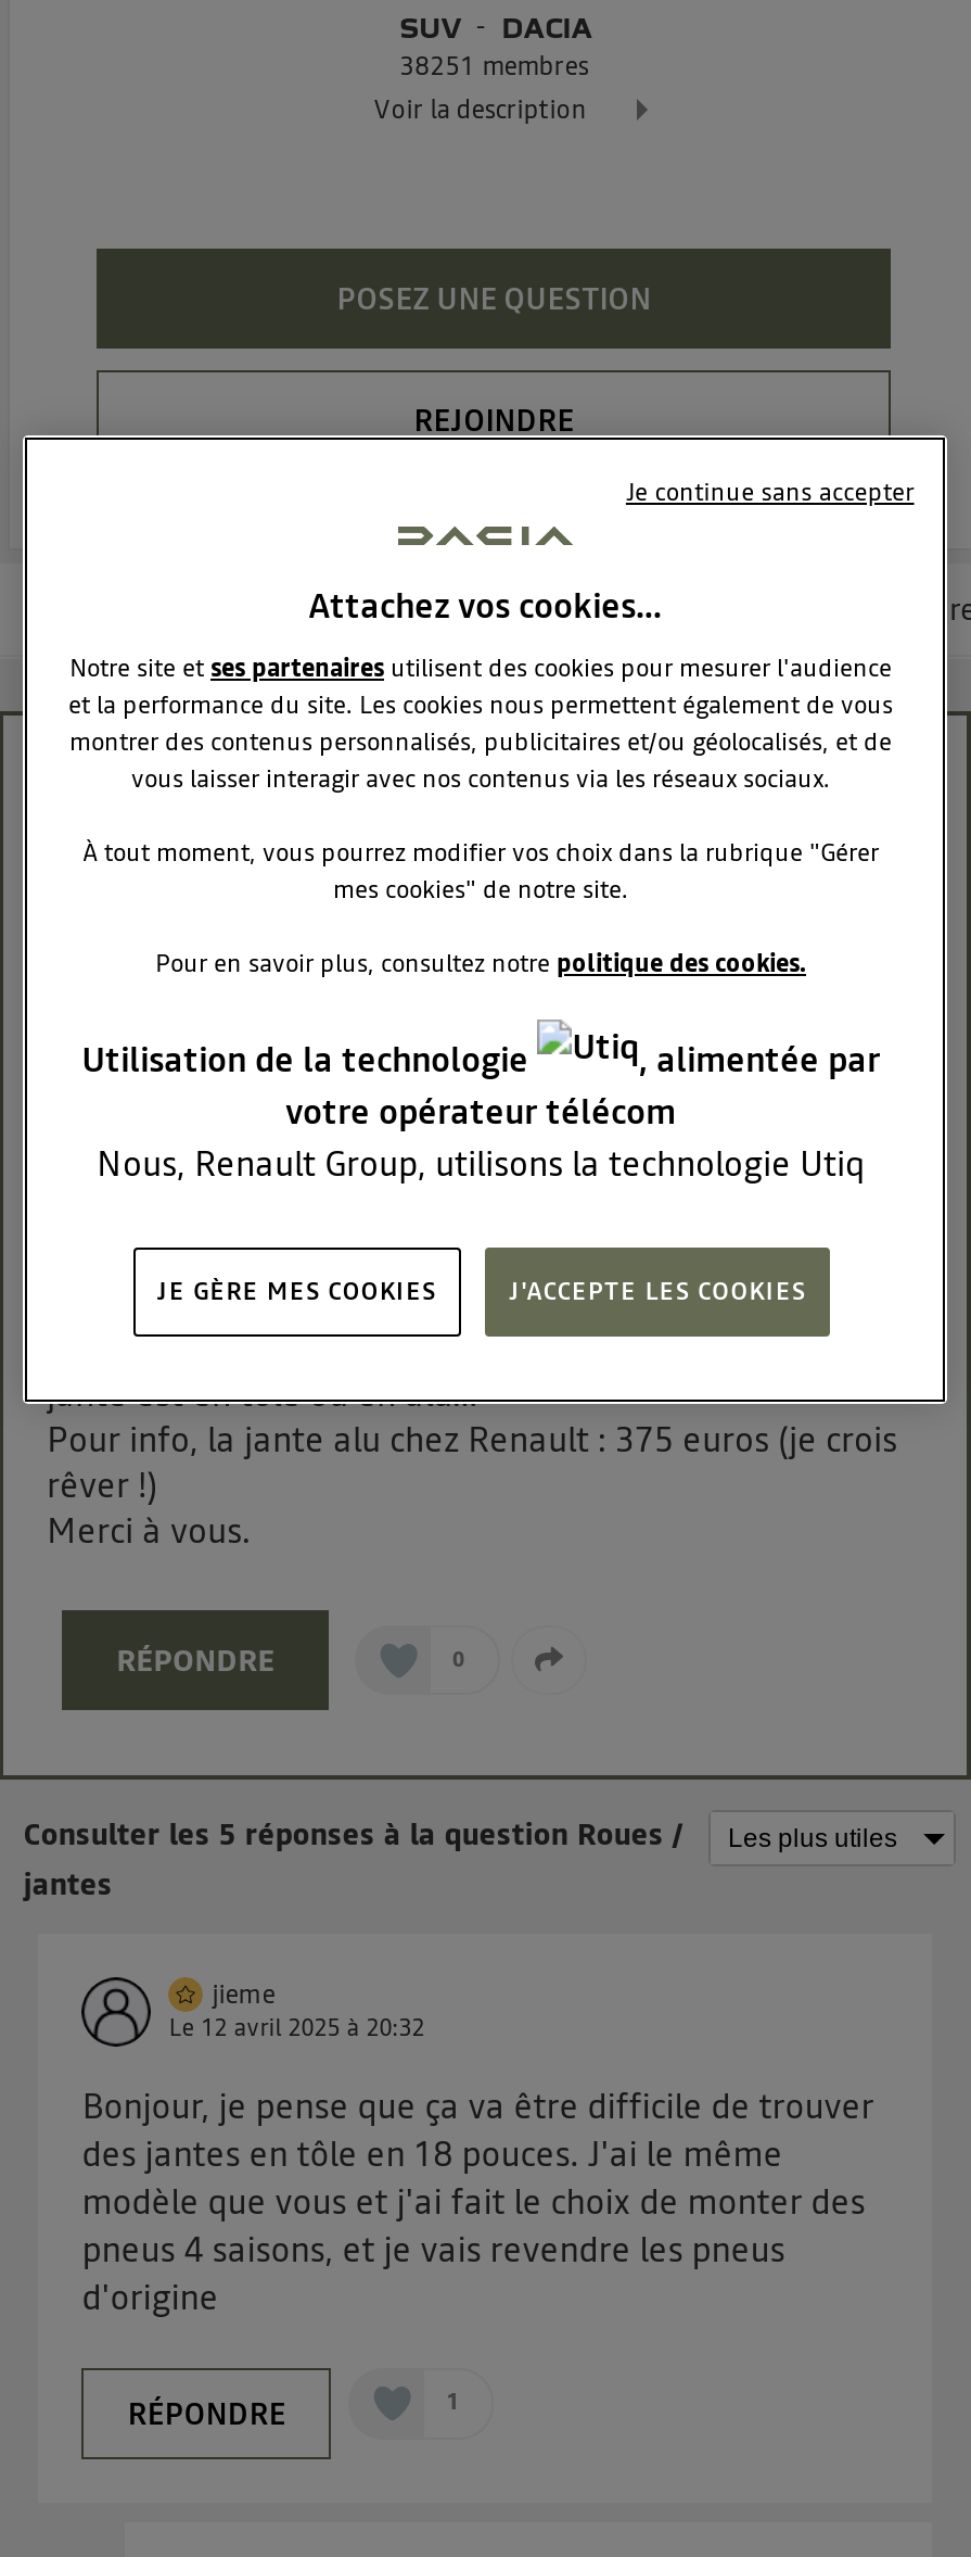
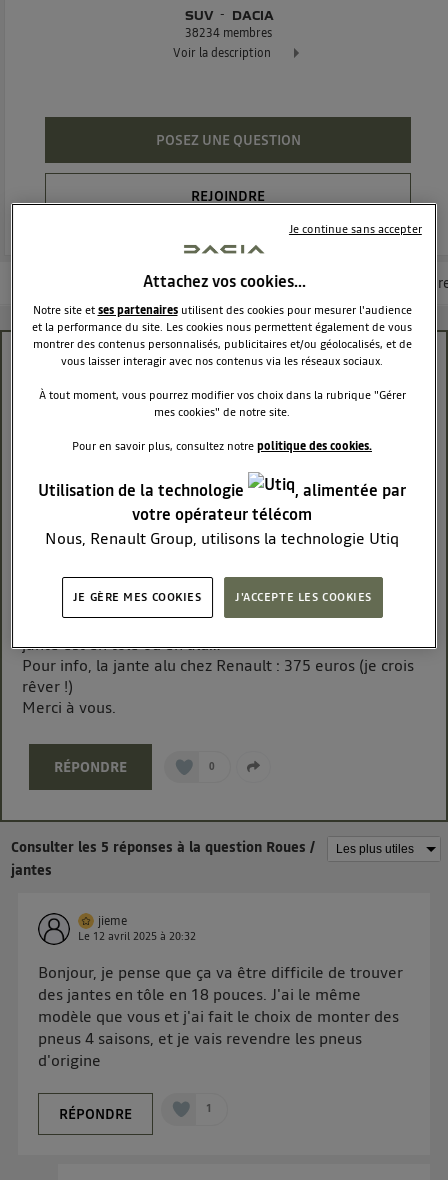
[400,48,588,83] 38251 membres -> [185,25,272,41] 38234 membres

